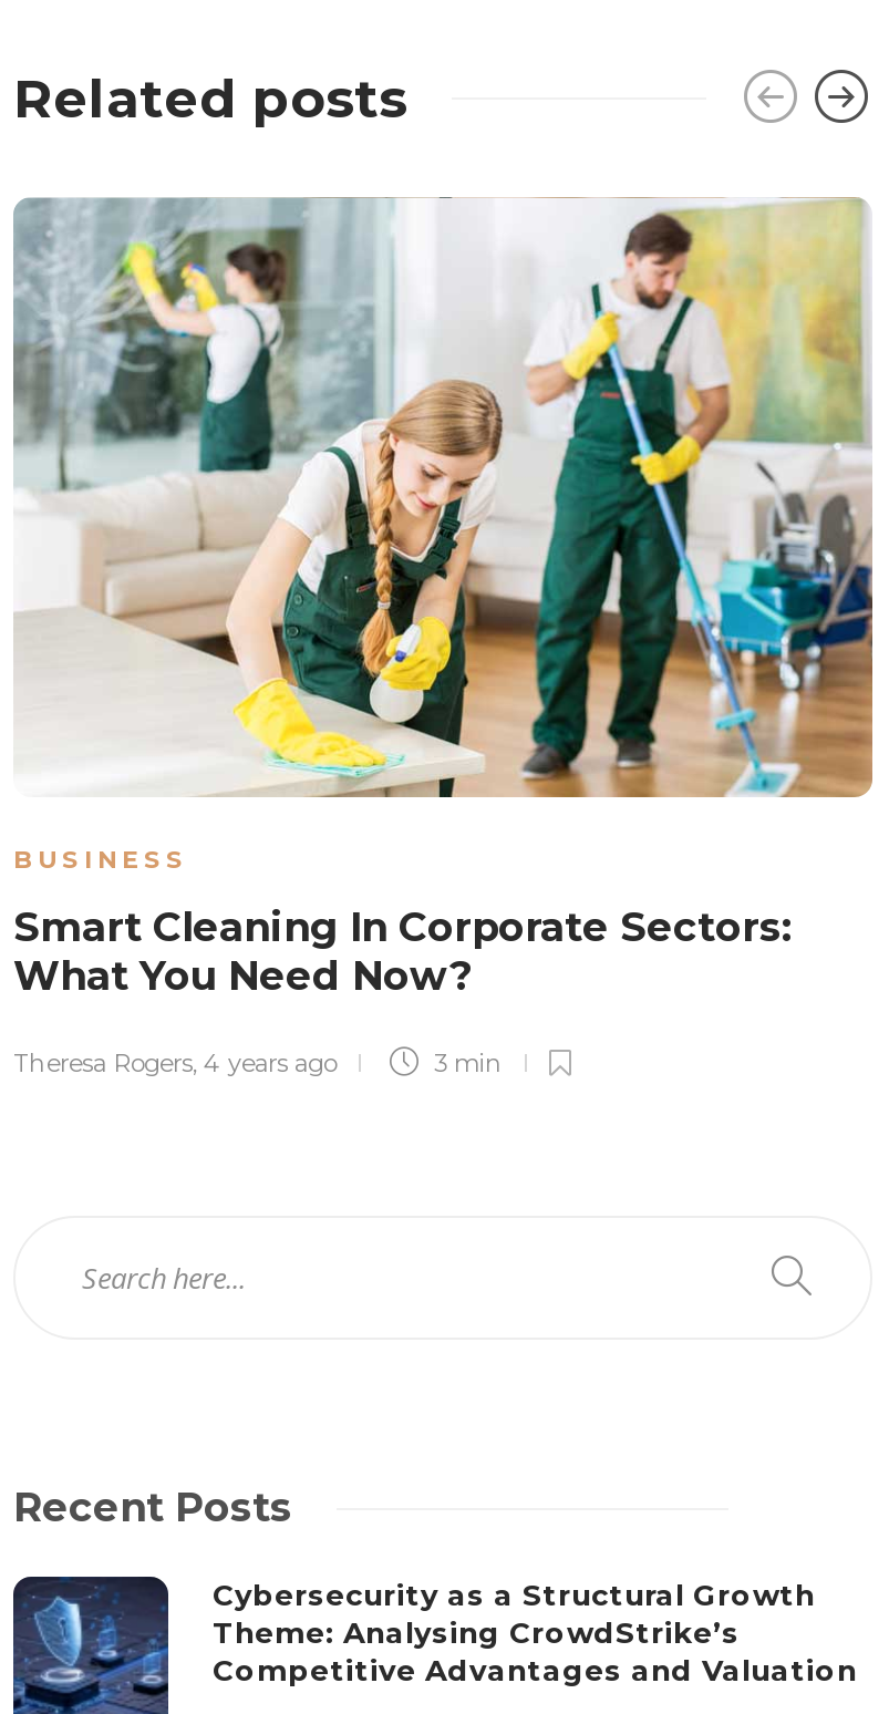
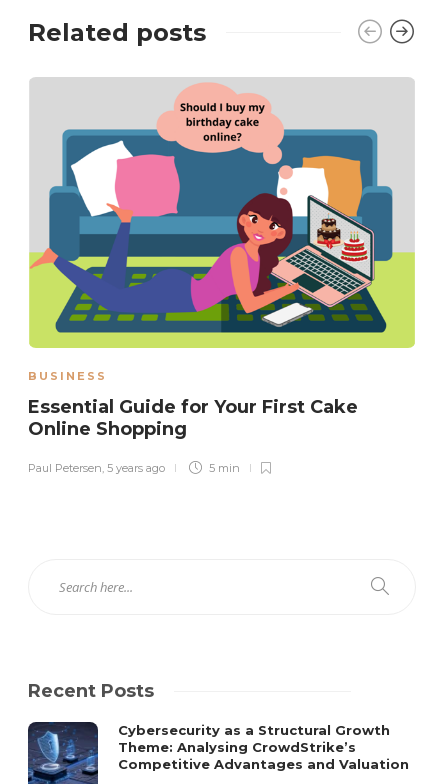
[11,197,875,799] [image] -> [28,78,416,349] [image]
[13,905,795,1002] Smart Cleaning In Corporate Sectors: | What You Need Now? -> [28,396,358,440] Essential Guide for Your First Cake | Online Shopping
[13,1049,503,1080] Theresa Rogers, 4 years ago | 3 min -> [28,461,240,475] Paul Petersen, 5 years ago | 5 min

